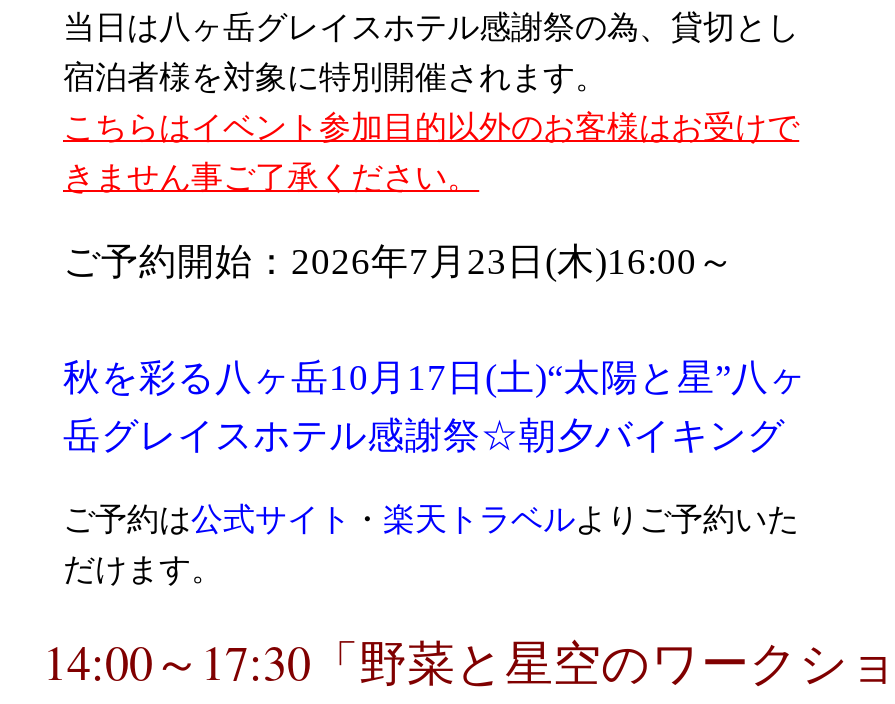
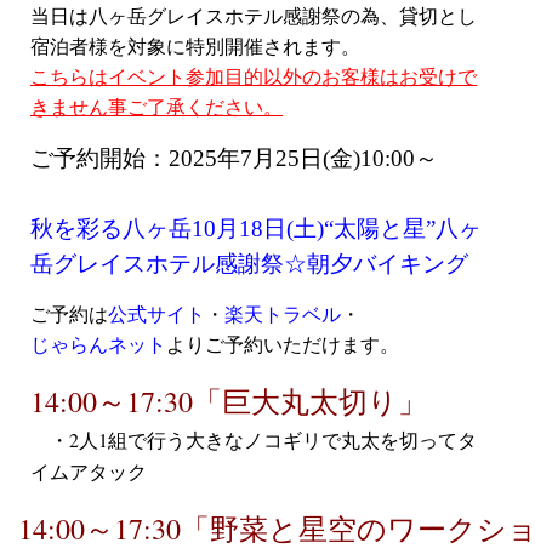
[63,240,735,282] ご予約開始：2026年7月23日(木)16:00～ -> [30,145,438,171] ご予約開始：2025年7月25日(金)10:00～
[63,356,807,398] 秋を彩る八ヶ岳10月17日(土)“太陽と星”八ヶ -> [30,216,482,241] 秋を彩る八ヶ岳10月18日(土)“太陽と星”八ヶ
[63,502,799,586] ご予約は公式サイト・楽天トラベルよりご予約いた | だけます。 -> [30,304,477,484] ご予約は公式サイト・楽天トラベル・ | じゃらんネットよりご予約いただけます。 | 14:00～17:30「巨大丸太切り」 | ・2人1組で行う大きなノコギリで丸太を切ってタ | イムアタック

